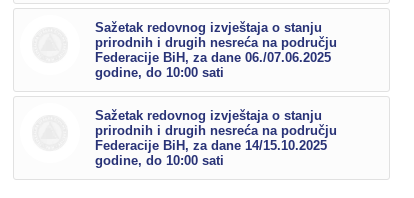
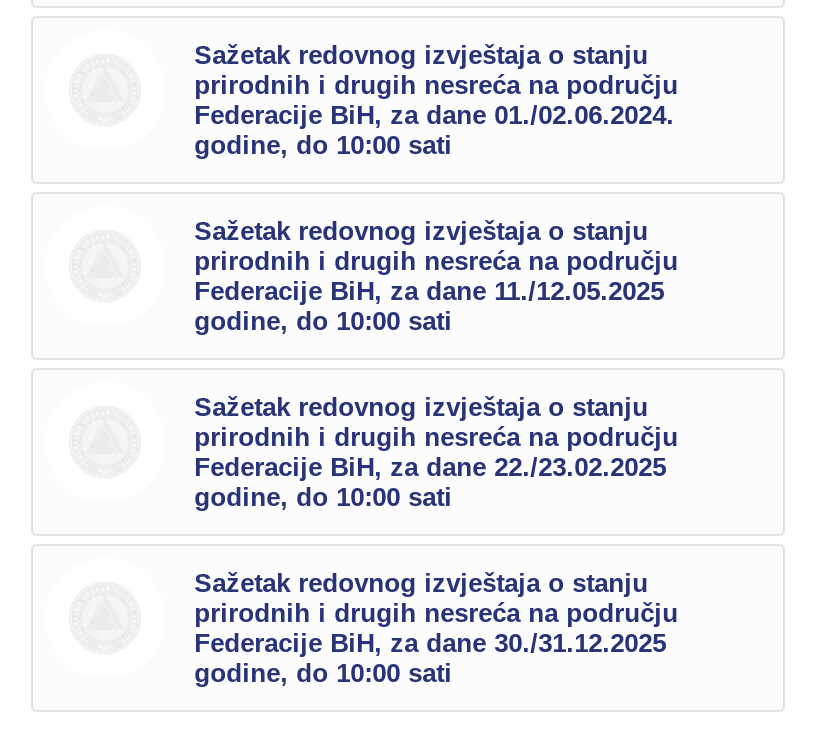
[95,50,331,65] Federacije BiH, za dane 06./07.06.2025 -> [194,101,674,131] Federacije BiH, za dane 01./02.06.2024.
[95,138,327,153] Federacije BiH, za dane 14/15.10.2025 -> [194,277,678,659] Federacije BiH, za dane 11./12.05.2025 | godine, do 10:00 sati | Sažetak redovnog izvještaja o stanju | prirodnih i drugih nesreća na području | Federacije BiH, za dane 22./23.02.2025 | godine, do 10:00 sati | Sažetak redovnog izvještaja o stanju | prirodnih i drugih nesreća na području | Federacije BiH, za dane 30./31.12.2025

